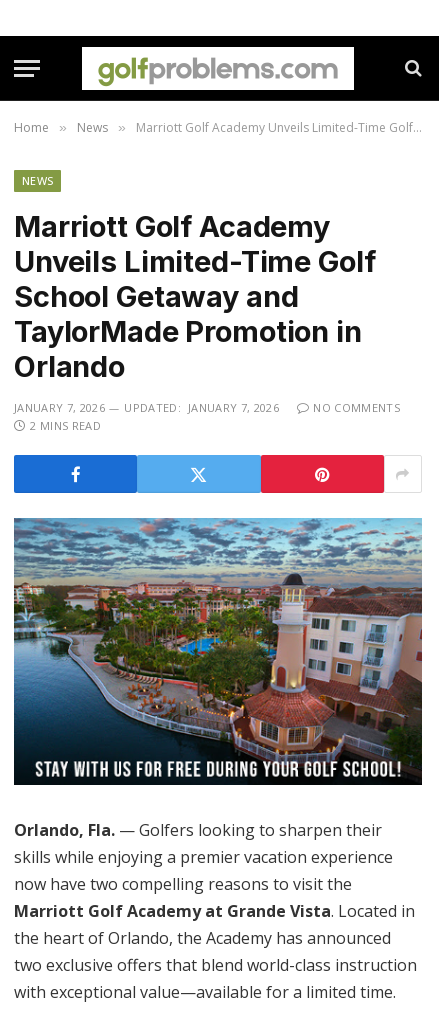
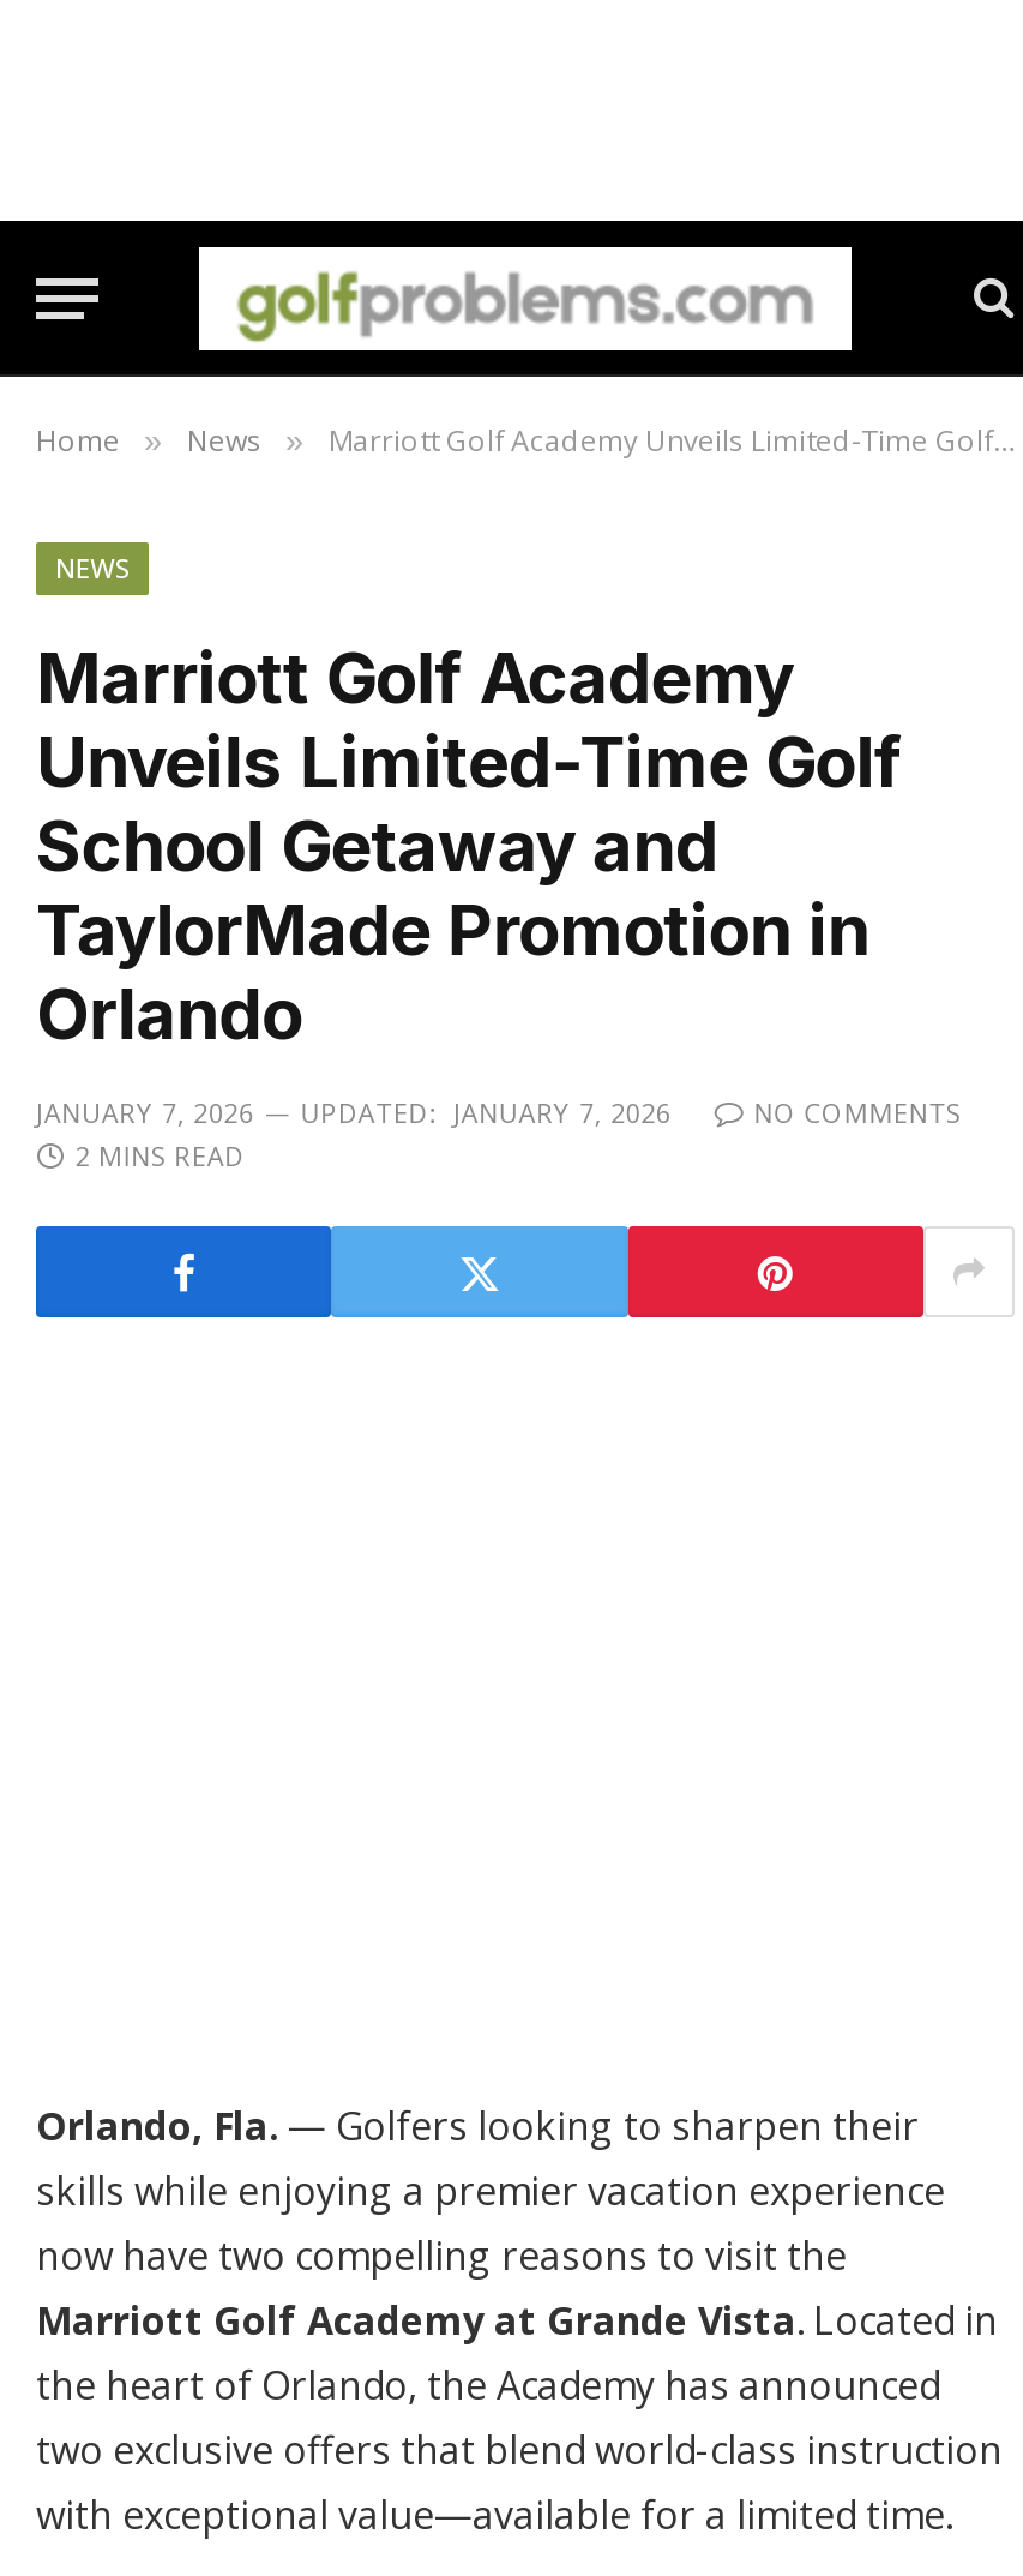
[13,517,423,786] [image] -> none

